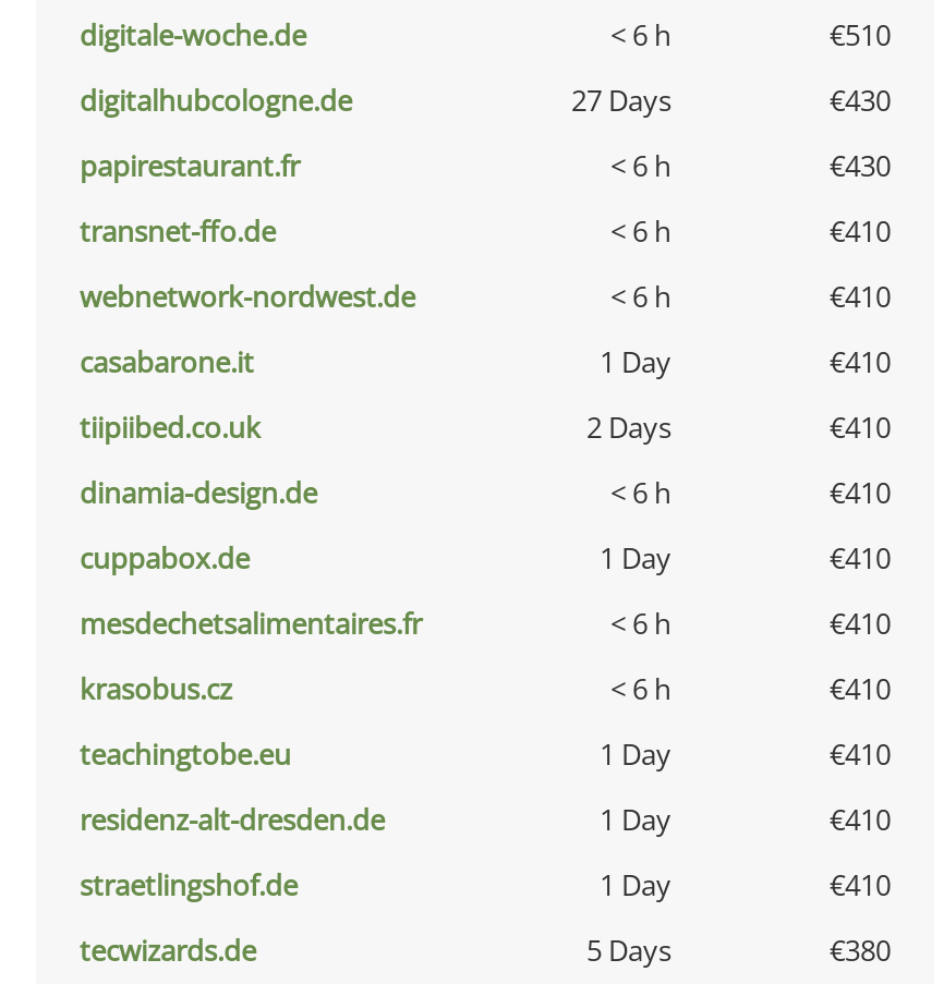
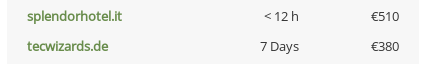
[80,15,671,54] digitale-woche.de | < 6 h -> [27,7,298,25] splendorhotel.it | < 12 h
[80,81,891,904] digitalhubcologne.de | 27 Days | €430 | papirestaurant.fr | < 6 h | €430 | transnet-ffo.de | < 6 h | €410 | webnetwork-nordwest.de | < 6 h | €410 | casabarone.it | 1 Day | €410 | tiipiibed.co.uk | 2 Days | €410 | dinamia-design.de | < 6 h | €410 | cuppabox.de | 1 Day | €410 | mesdechetsalimentaires.fr | < 6 h | €410 | krasobus.cz | < 6 h | €410 | teachingtobe.eu | 1 Day | €410 | residenz-alt-dresden.de | 1 Day | €410 | straetlingshof.de | 1 Day | €410 -> none
[586,931,671,970] 5 Days -> [259,37,298,55] 7 Days

